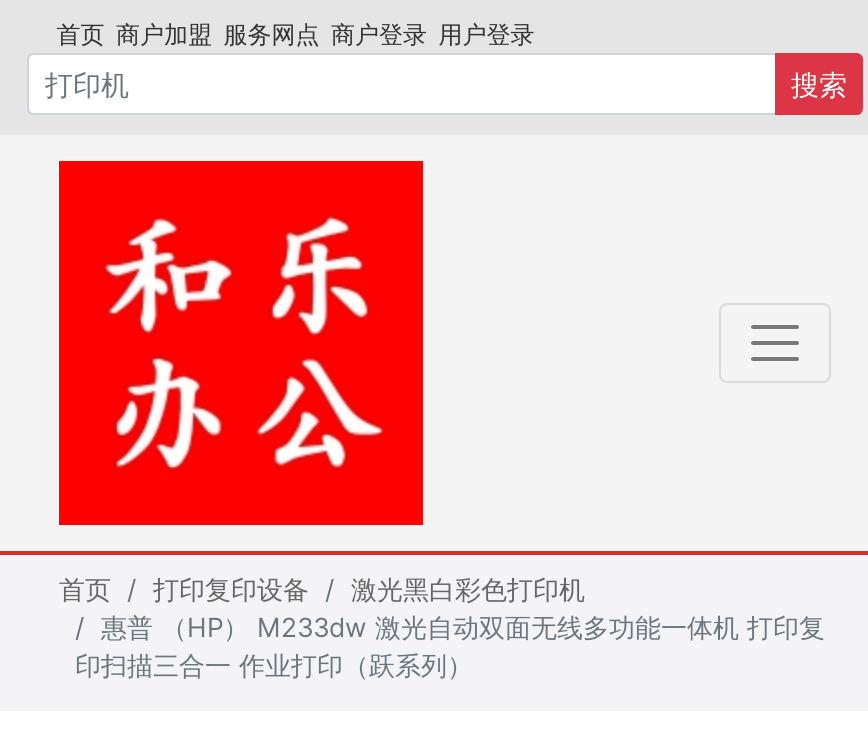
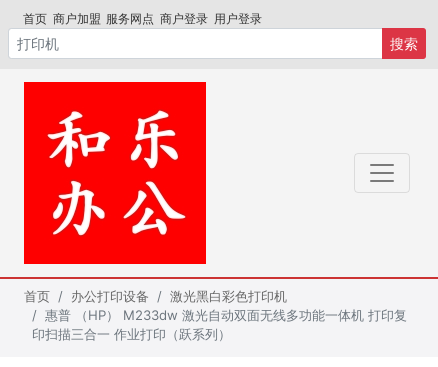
[153,573,309,605] 打印复印设备 -> [71,288,149,304] 办公打印设备

